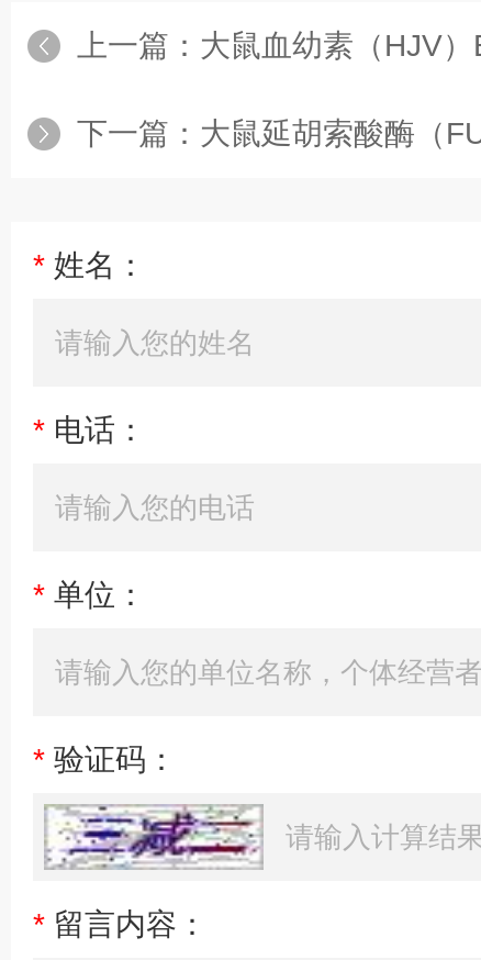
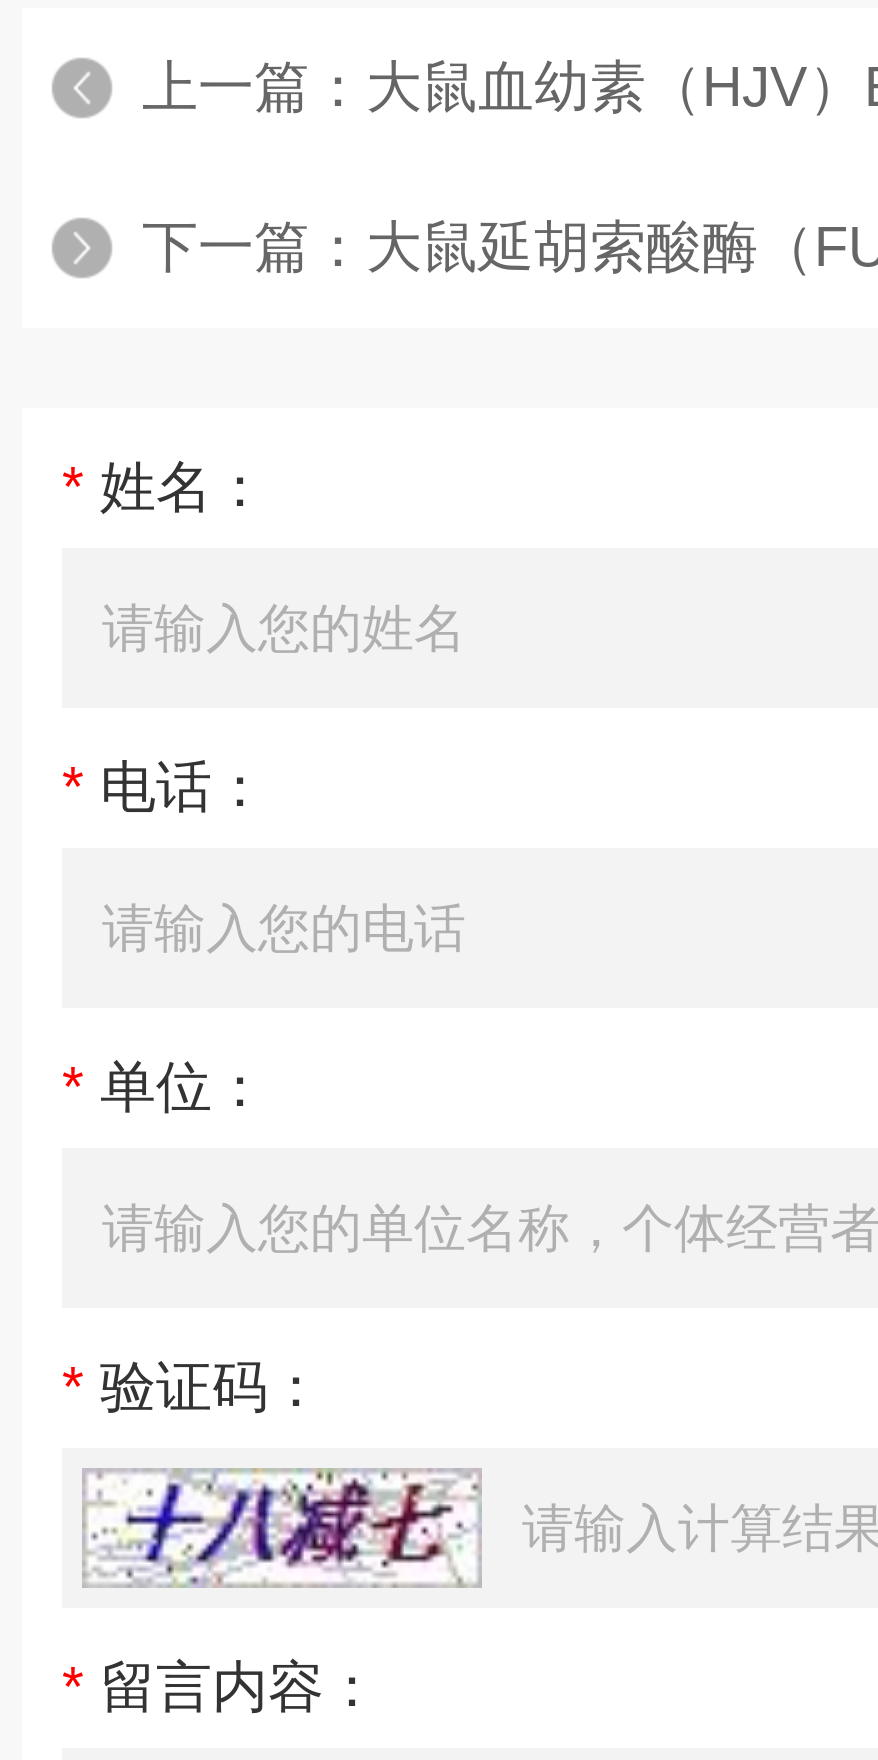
[44,804,262,870] [image] -> [82,1468,480,1588] [image]

